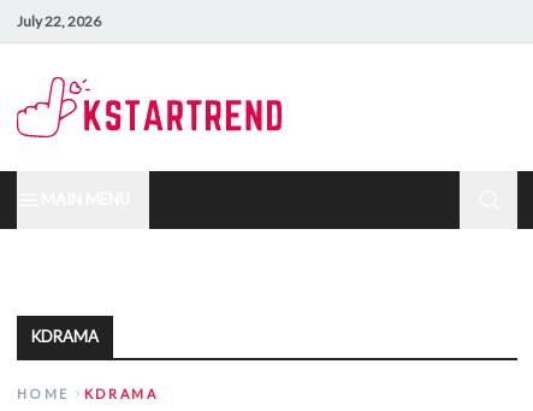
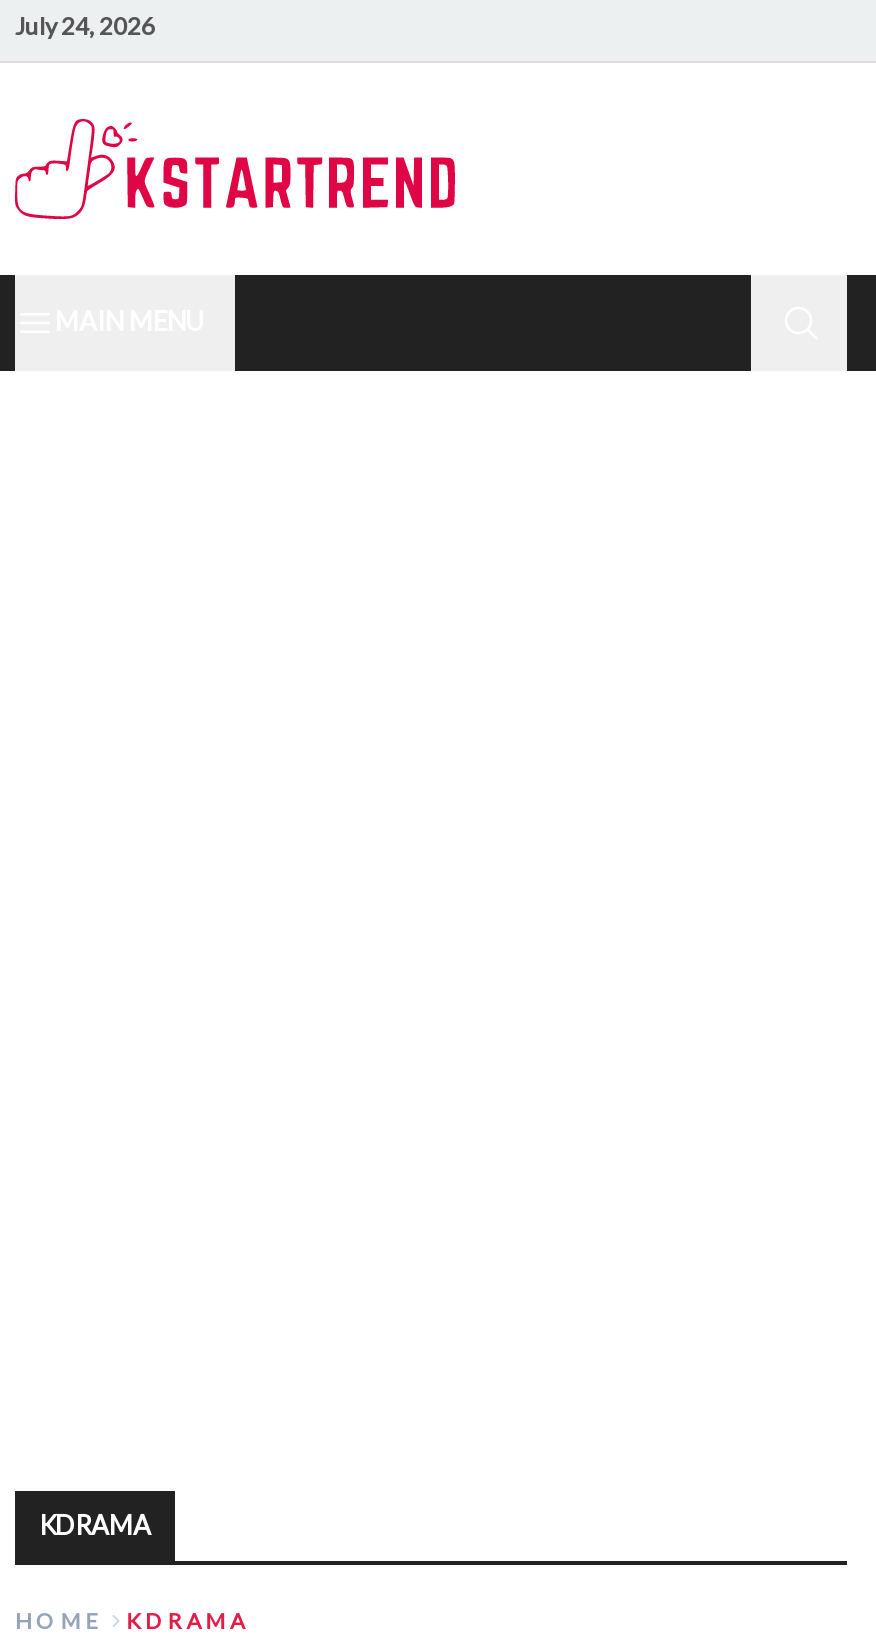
[17,11,101,30] July 22, 2026 -> [15,10,155,40] July 24, 2026

